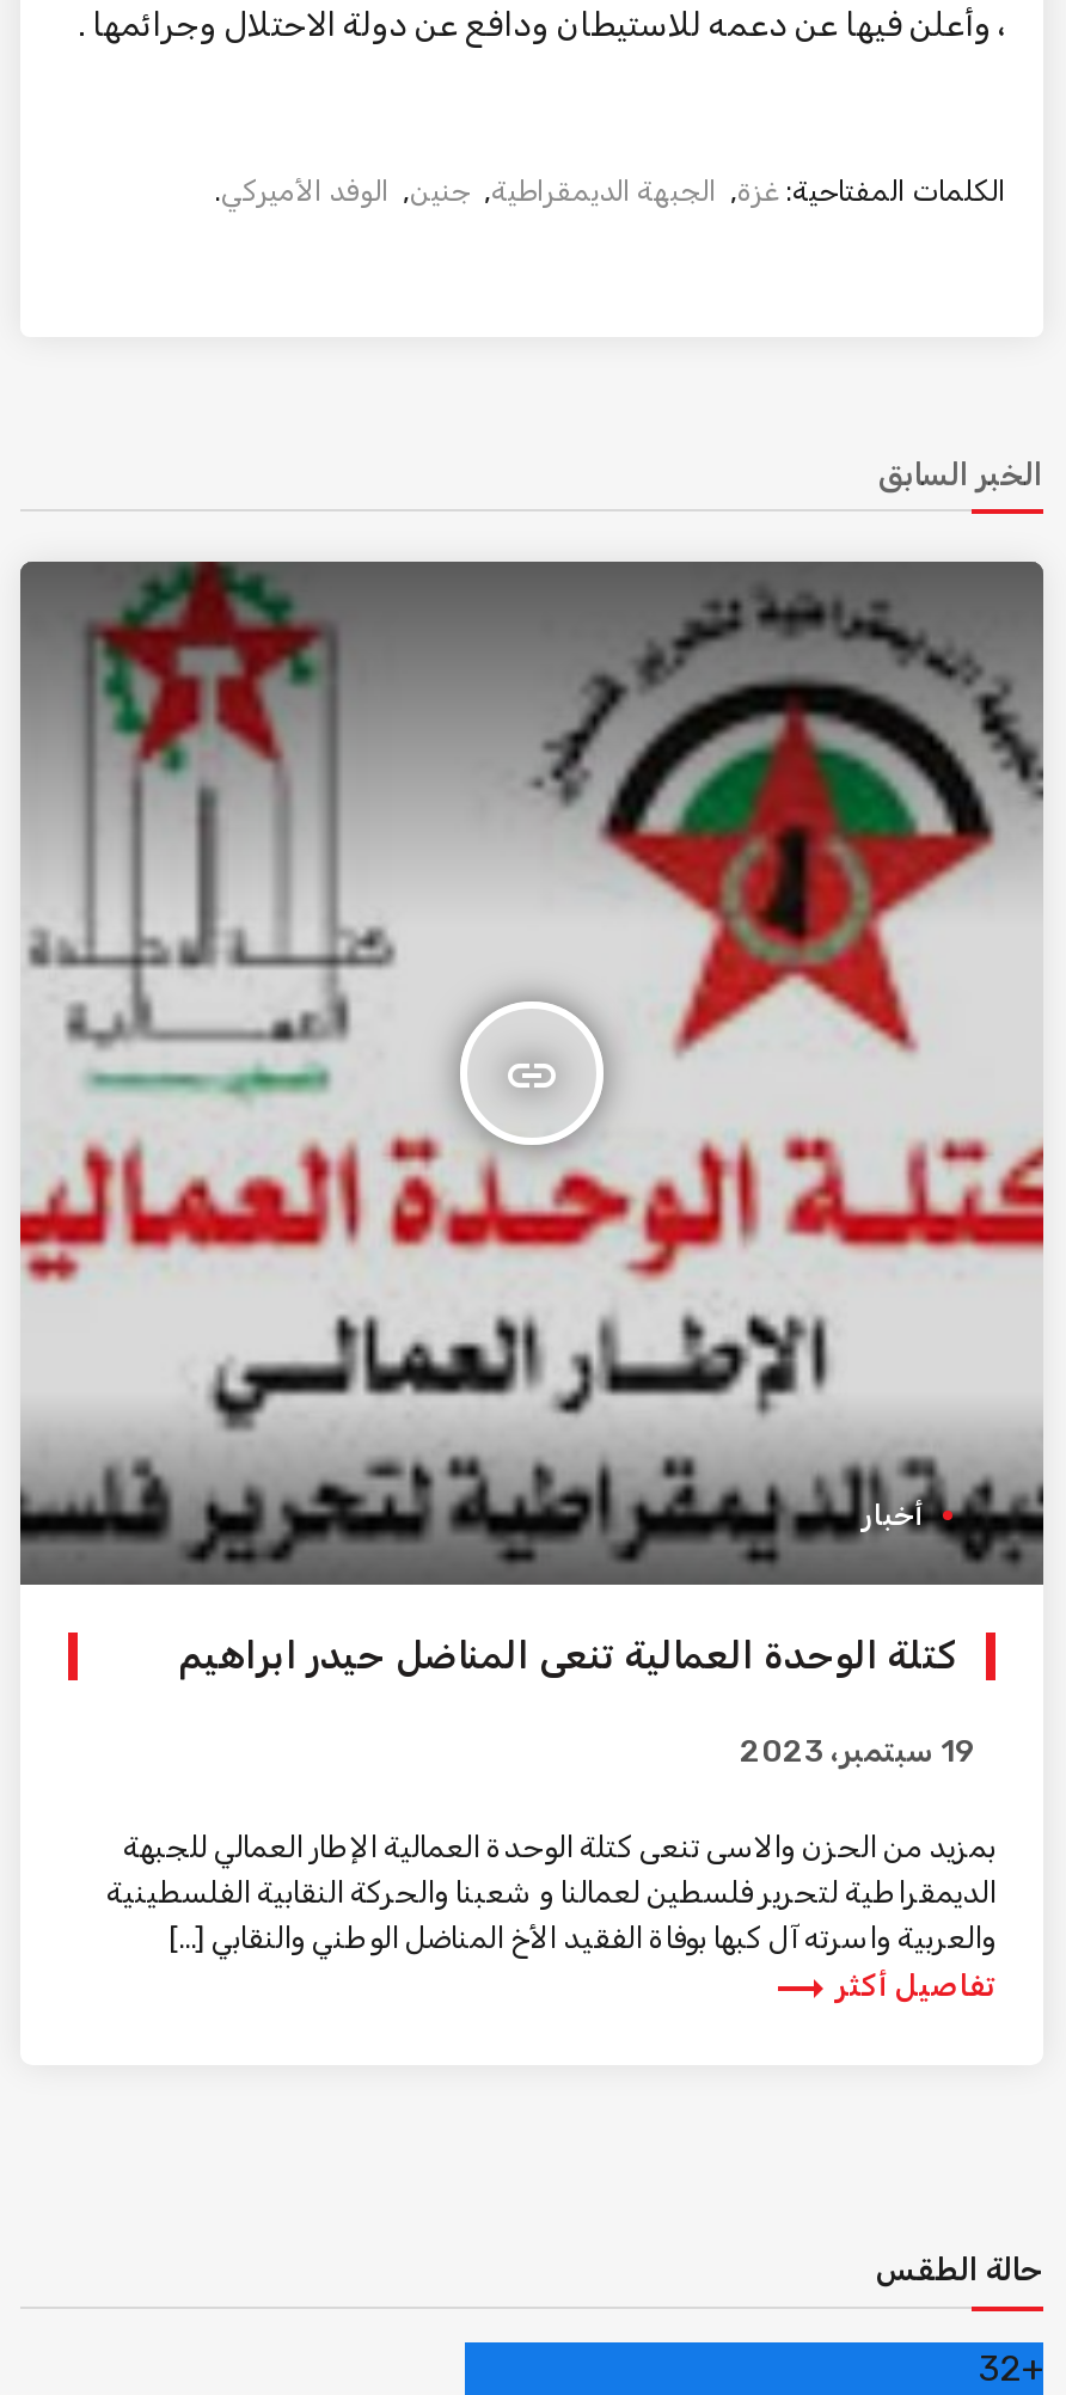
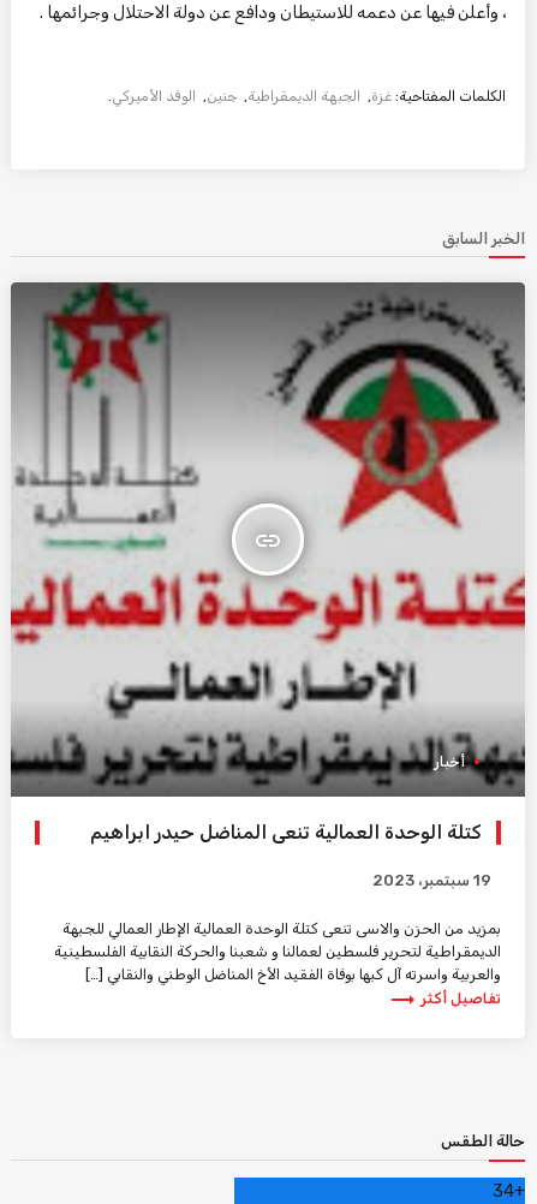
[979,2346,1022,2389] 32 -> [493,1179,514,1201] 34

